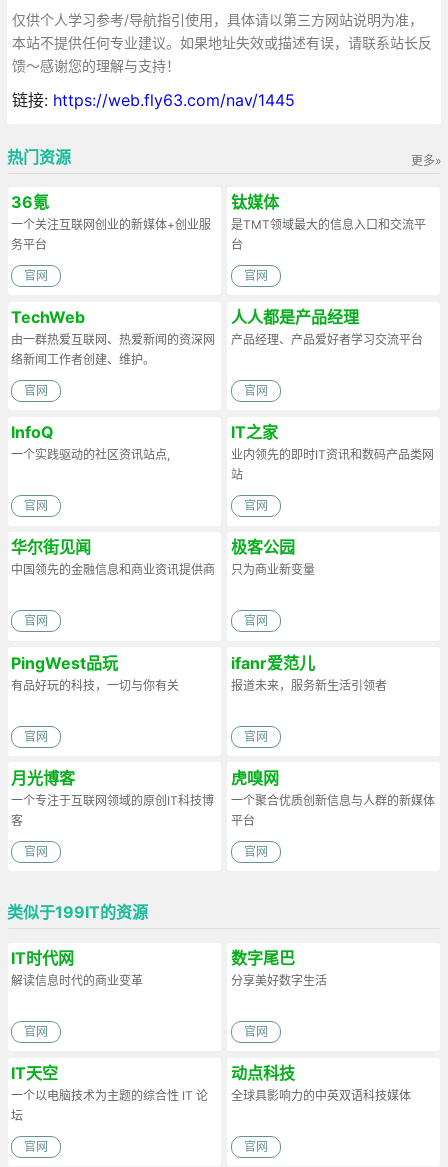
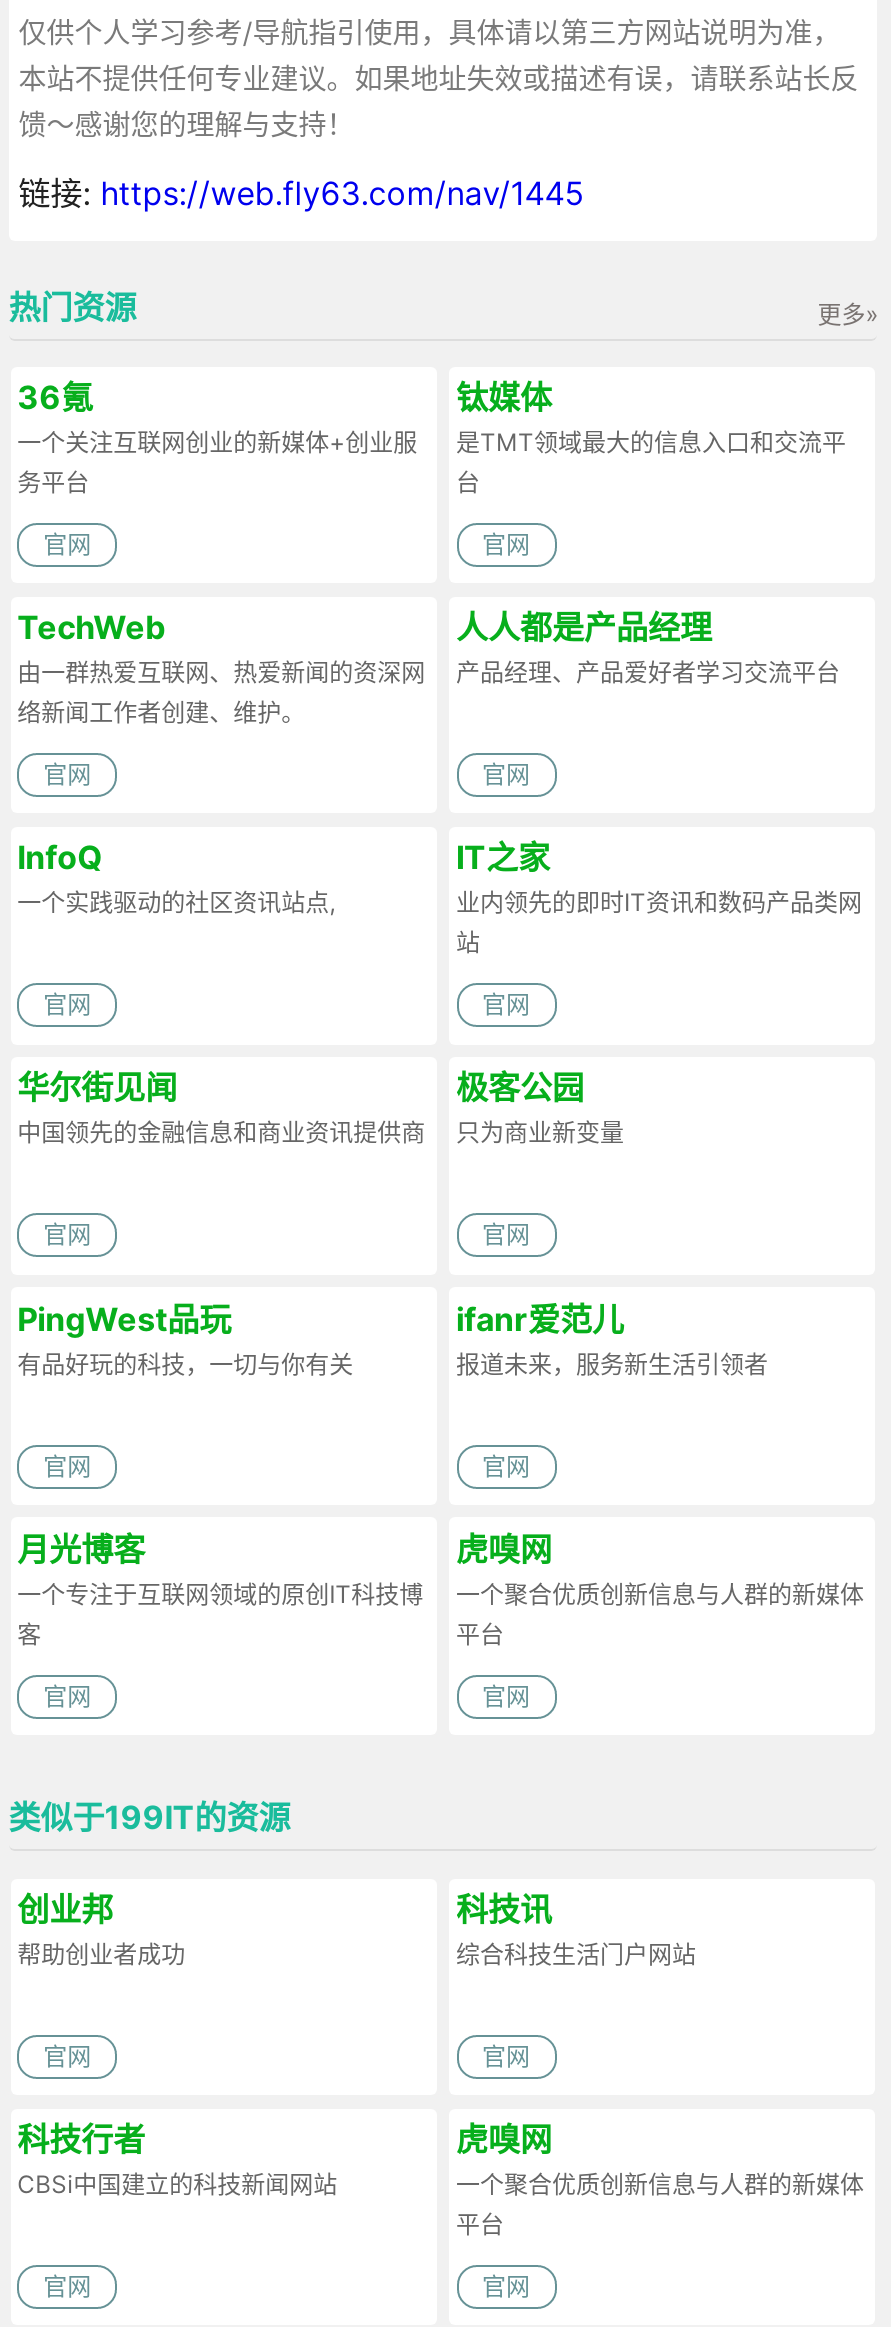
[11,948,143,988] IT时代网 | 解读信息时代的商业变革 -> [17,1889,185,1969] 创业邦 | 帮助创业者成功
[230,948,326,988] 数字尾巴 | 分享美好数字生活 -> [456,1889,696,1969] 科技讯 | 综合科技生活门户网站
[11,1063,208,1123] IT天空 | 一个以电脑技术为主题的综合性 IT 论 | 坛 -> [17,2119,337,2199] 科技行者 | CBSi中国建立的科技新闻网站
[230,1063,410,1103] 动点科技 | 全球具影响力的中英双语科技媒体 -> [456,2119,864,2239] 虎嗅网 | 一个聚合优质创新信息与人群的新媒体 | 平台

